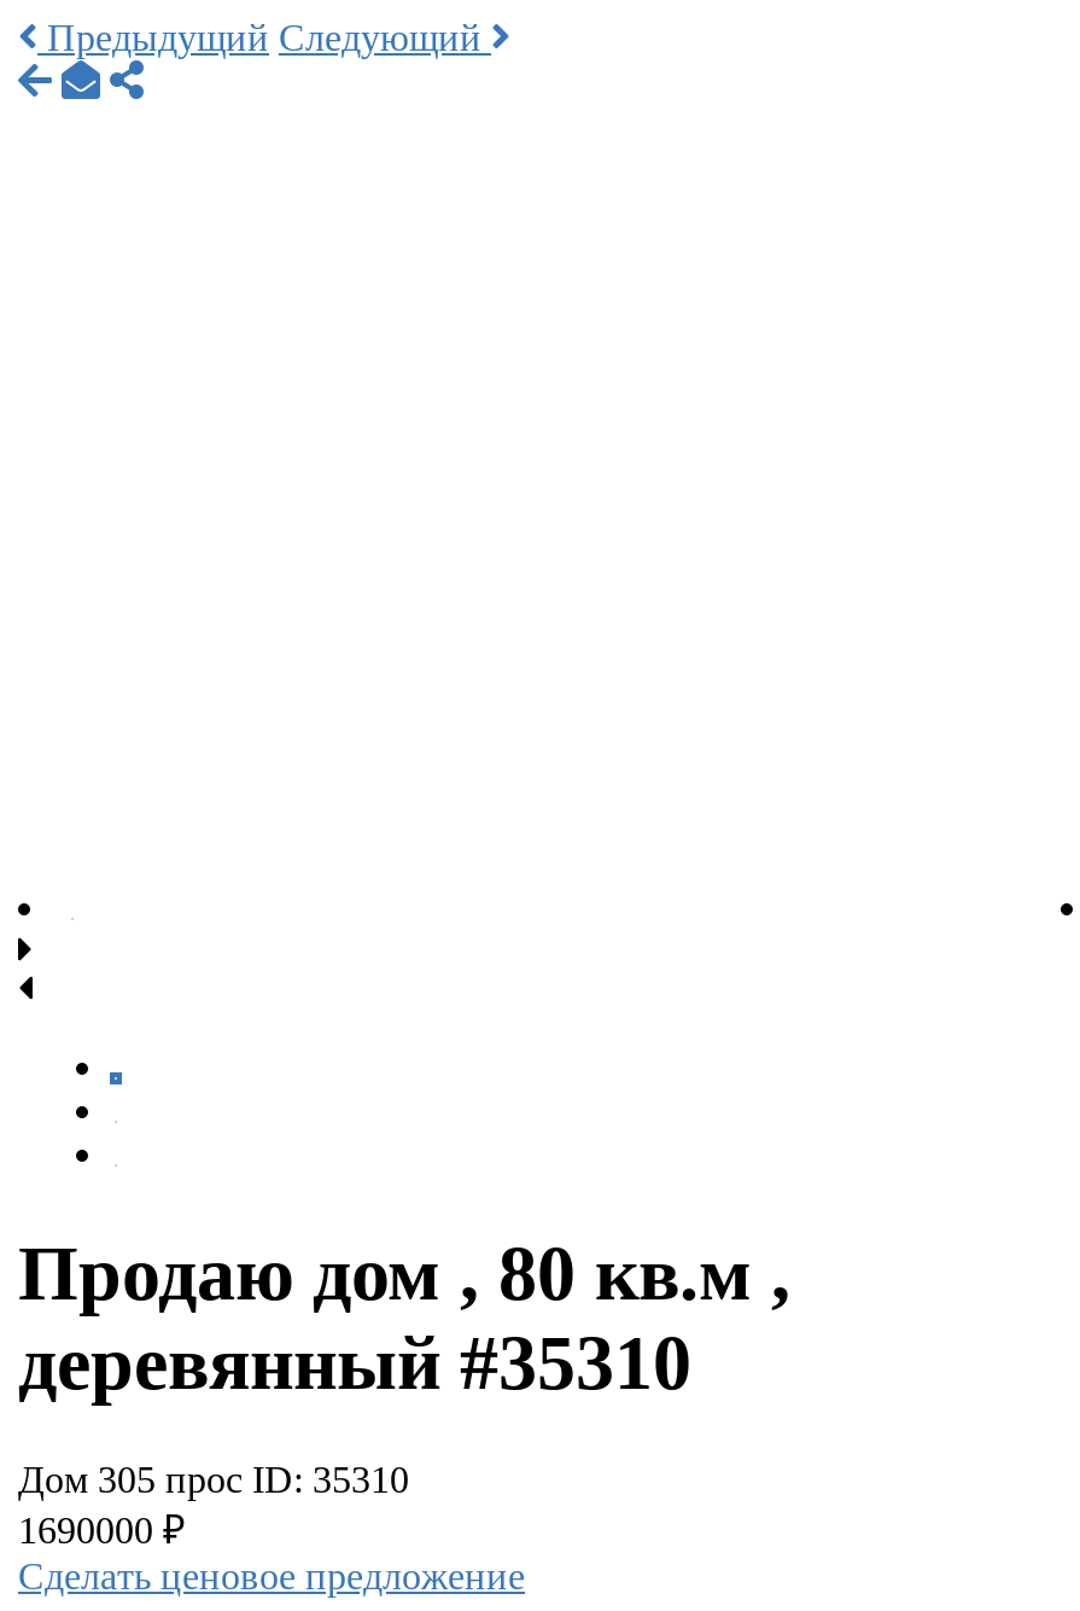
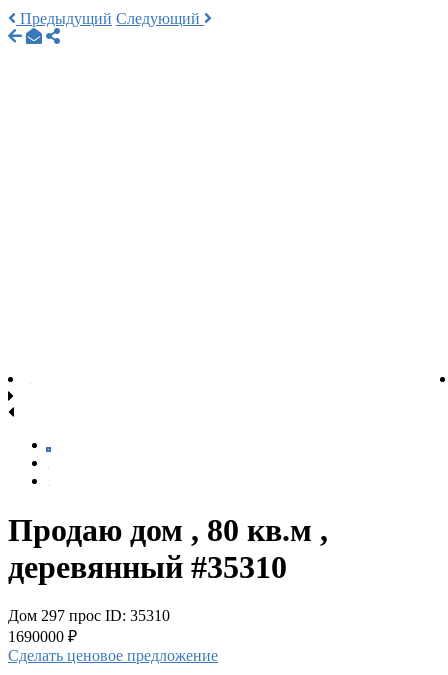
[18,1459,409,1500] Дом 305 прос ID: 35310 -> [8,607,170,624] Дом 297 прос ID: 35310

